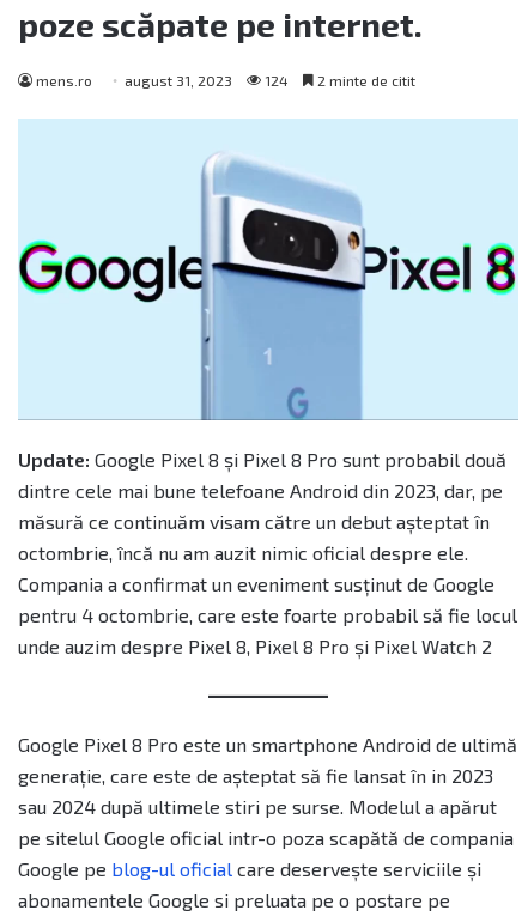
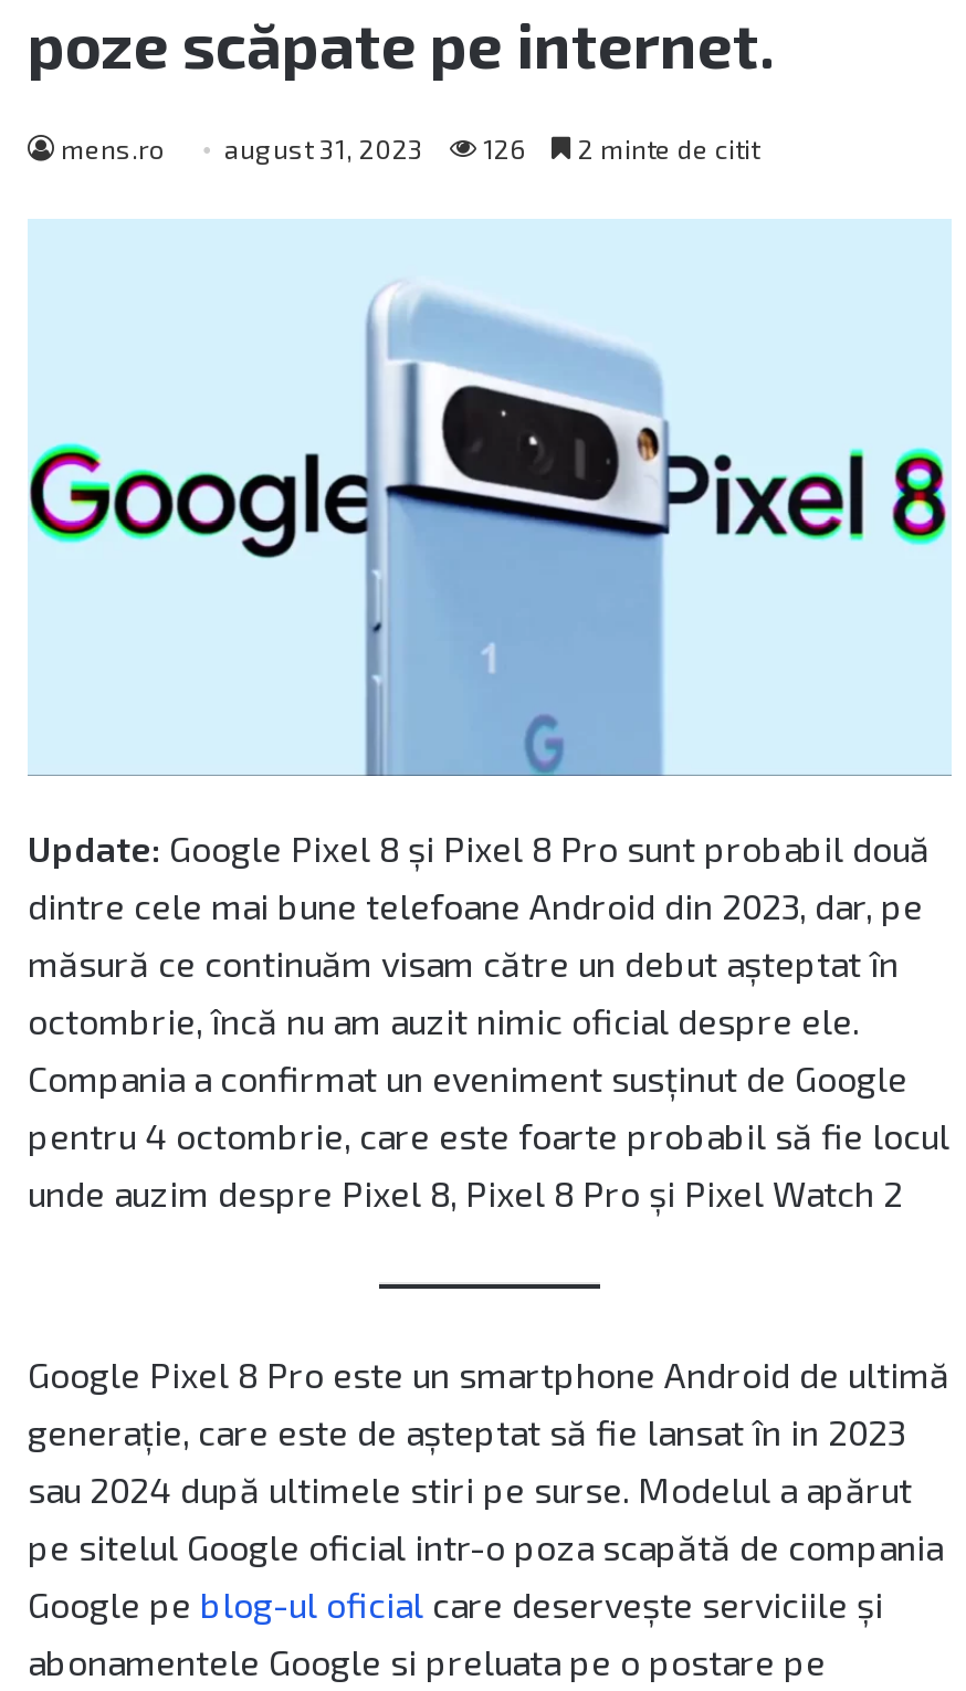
[36,72,415,89] mens.ro august 31, 2023 124 2 minte de citit -> [61,133,759,164] mens.ro august 31, 2023 126 2 minte de citit

